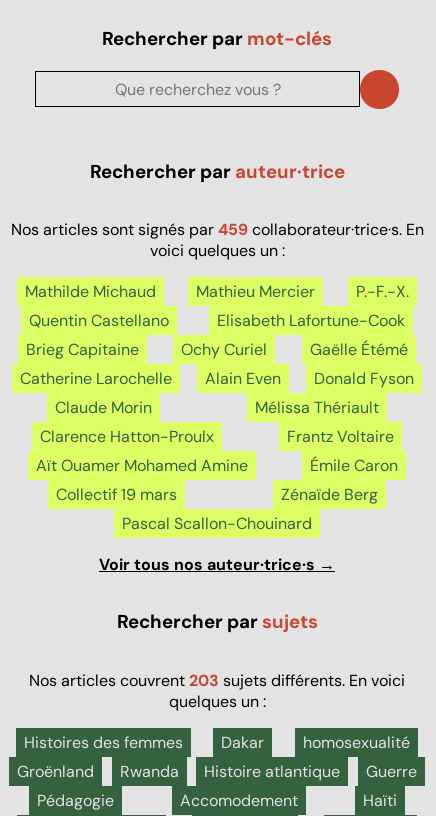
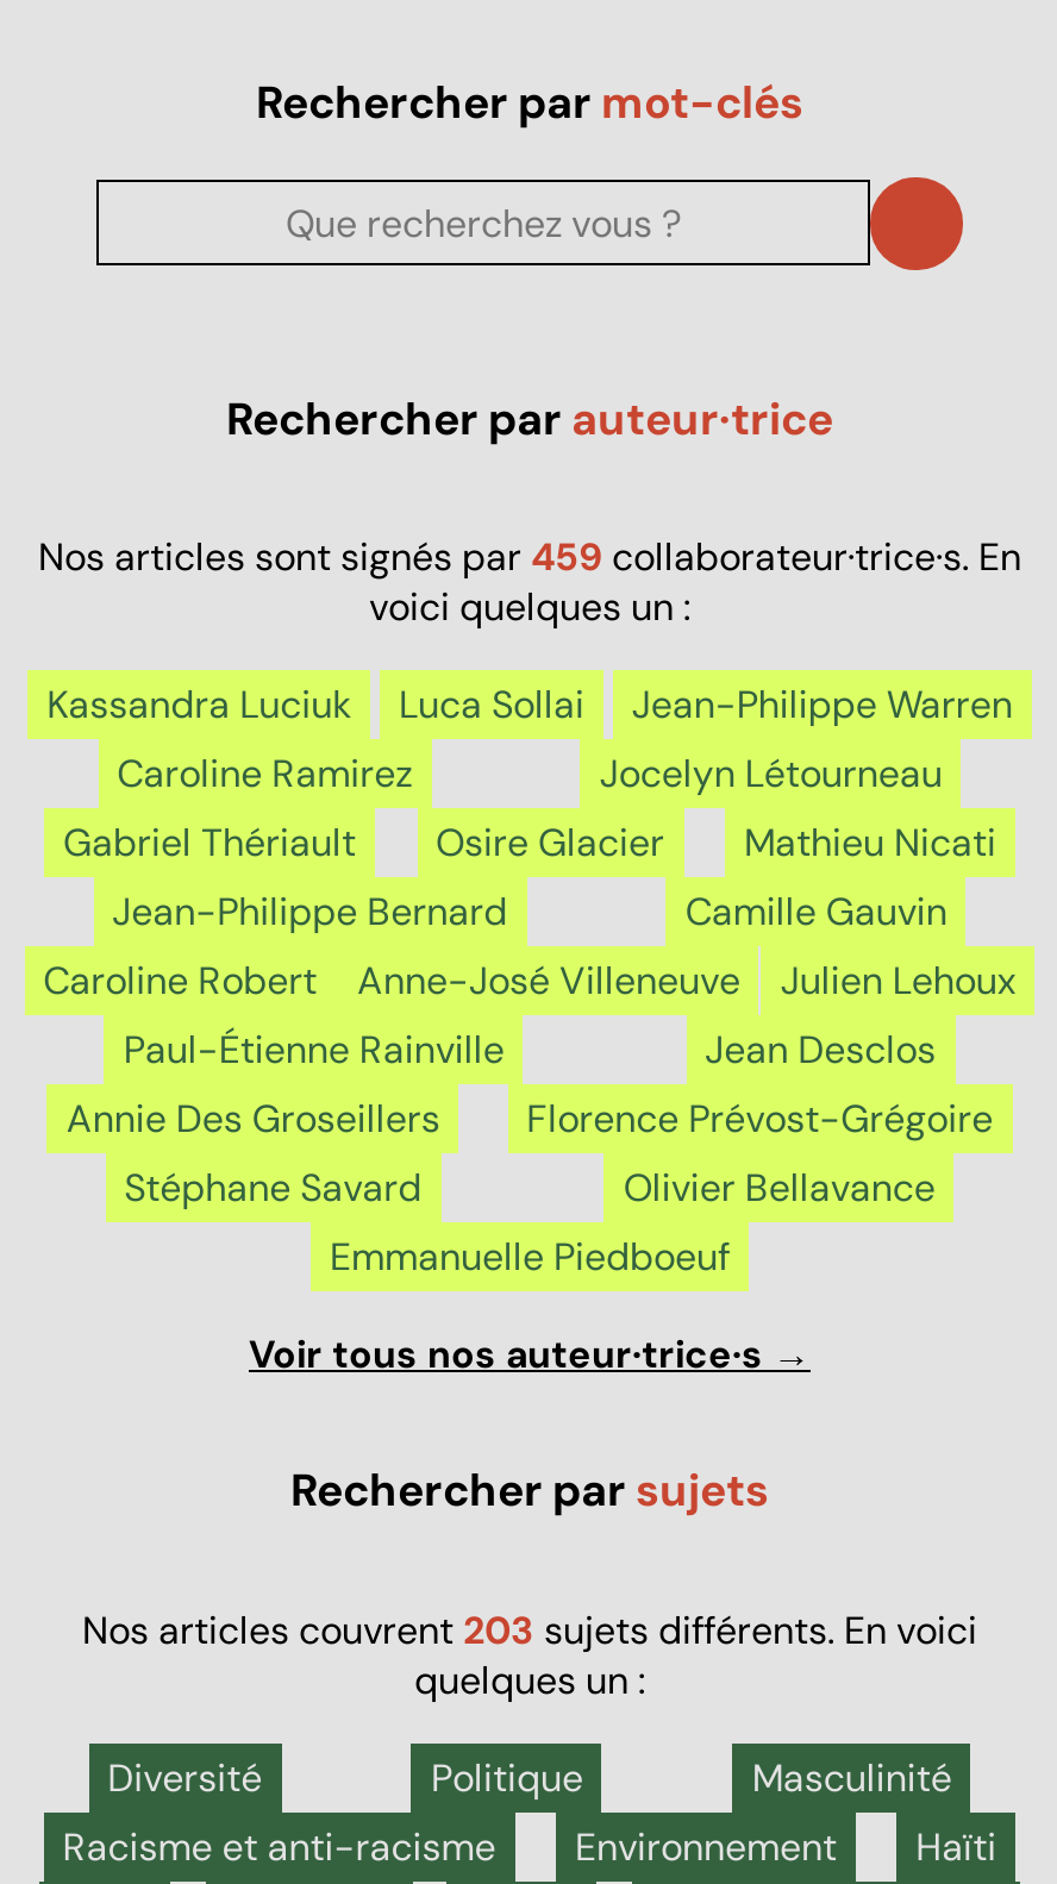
[20,281,413,534] Mathilde Michaud | Mathieu Mercier | P.-F.-X. | Quentin Castellano | Elisabeth Lafortune-Cook | Brieg Capitaine | Ochy Curiel | Gaëlle Étémé | Catherine Larochelle | Alain Even | Donald Fyson | Claude Morin | Mélissa Thériault | Clarence Hatton-Proulx | Frantz Voltaire | Aït Ouamer Mohamed Amine | Émile Caron | Collectif 19 mars | Zénaïde Berg | Pascal Scallon-Chouinard -> [43,679,1016,1281] Kassandra Luciuk | Luca Sollai | Jean-Philippe Warren | Caroline Ramirez | Jocelyn Létourneau | Gabriel Thériault | Osire Glacier | Mathieu Nicati | Jean-Philippe Bernard | Camille Gauvin | Caroline Robert | Anne-José Villeneuve | Julien Lehoux | Paul-Étienne Rainville | Jean Desclos | Annie Des Groseillers | Florence Prévost-Grégoire | Stéphane Savard | Olivier Bellavance | Emmanuelle Piedboeuf
[17,732,417,811] Histoires des femmes | Dakar | homosexualité | Groënland | Rwanda | Histoire atlantique | Guerre | Pédagogie | Accomodement -> [63,1752,952,1871] Diversité | Politique | Masculinité | Racisme et anti-racisme | Environnement

